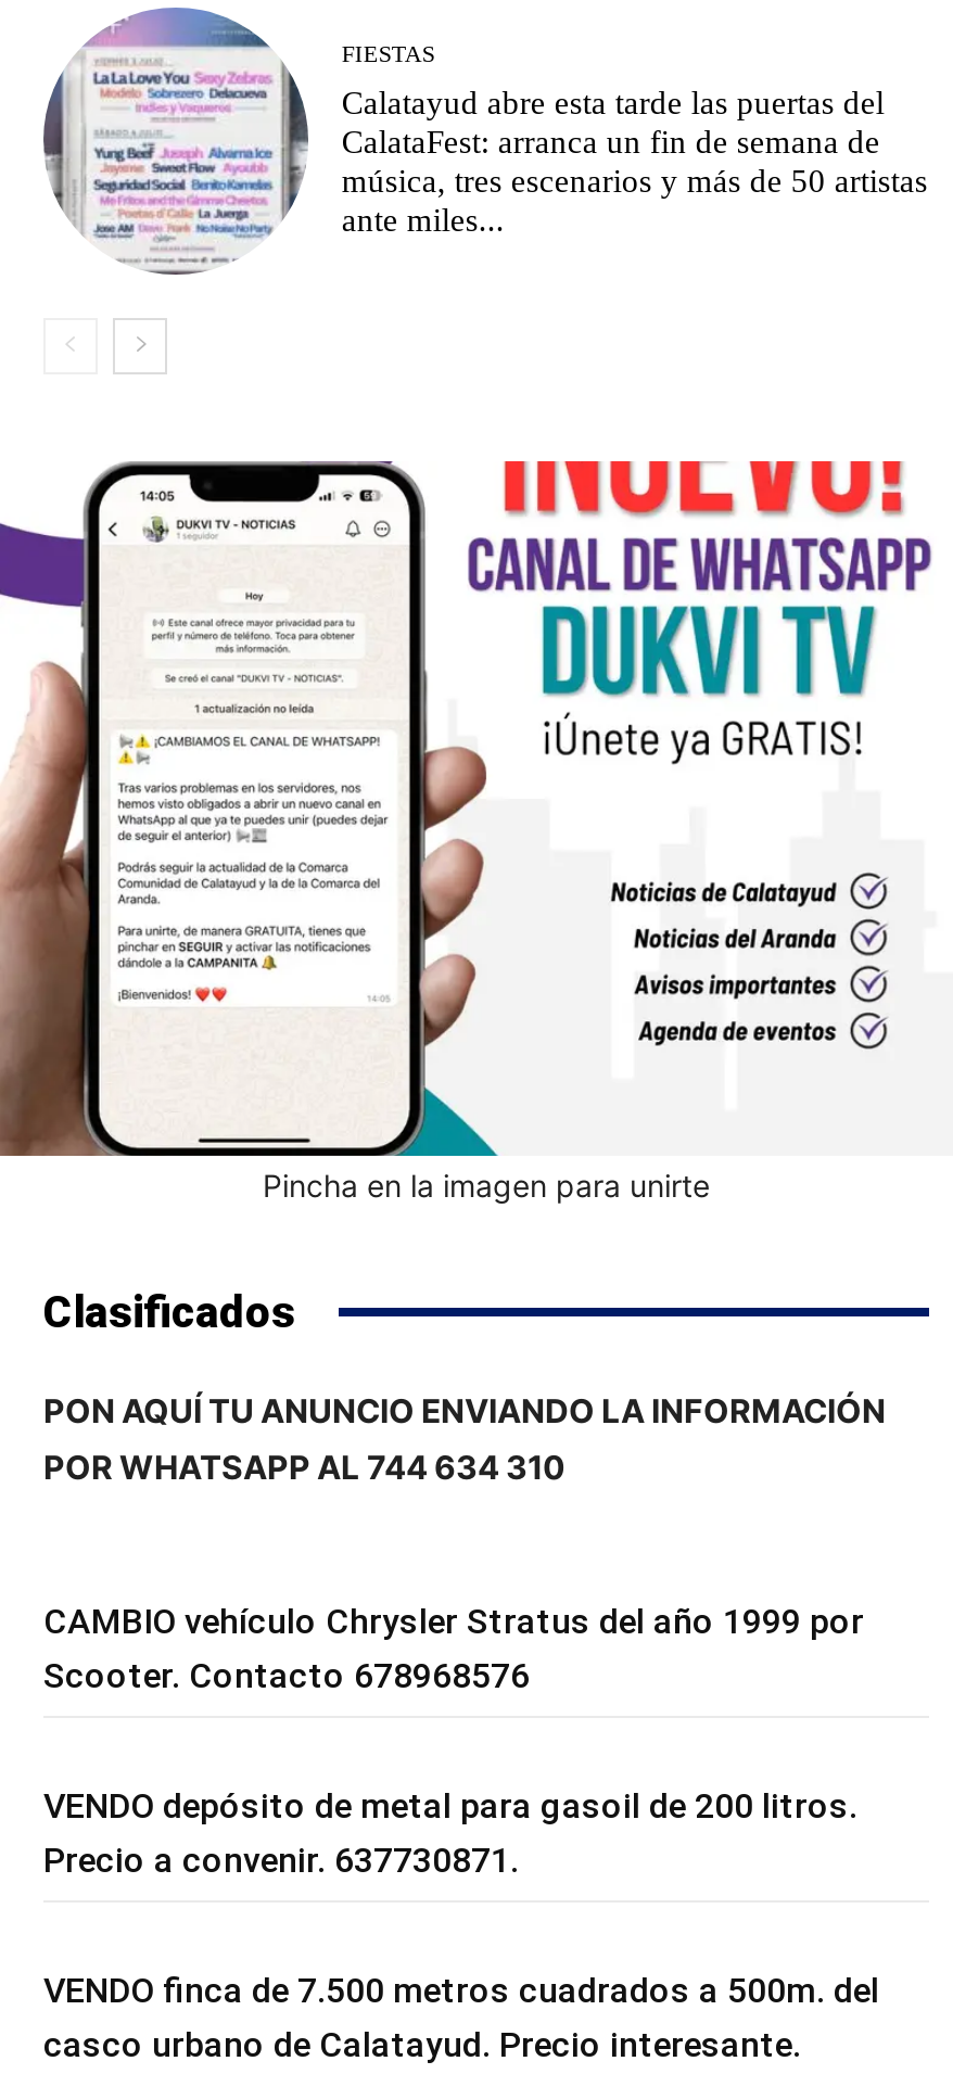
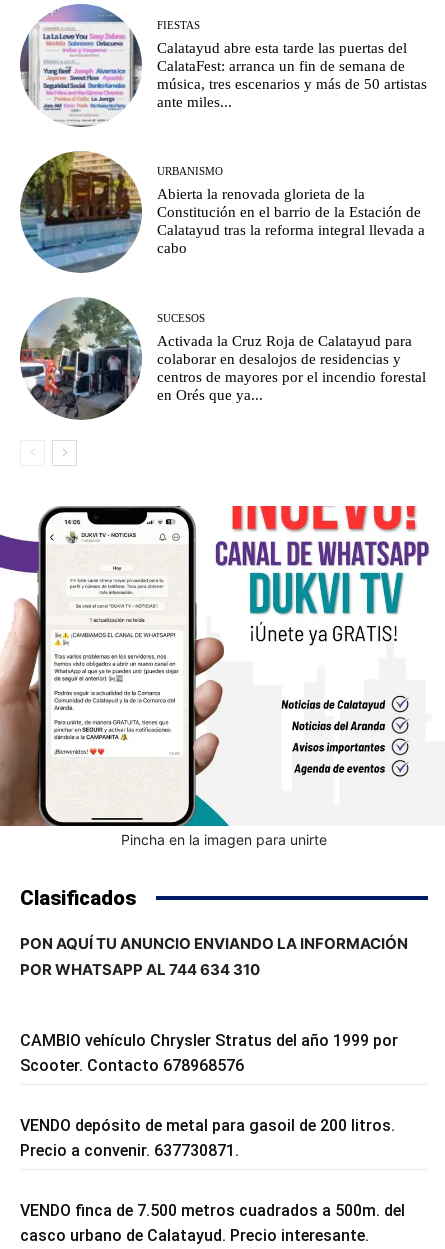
none -> [19,150,425,274] [image] | URBANISMO | Abierta la renovada glorieta de la | Constitución en el barrio de la Estación de | Calatayud tras la reforma integral llevada a | cabo
none -> [20,297,426,419] [image] | SUCESOS | Activada la Cruz Roja de Calatayud para | colaborar en desalojos de residencias y | centros de mayores por el incendio forestal | en Orés que ya...

